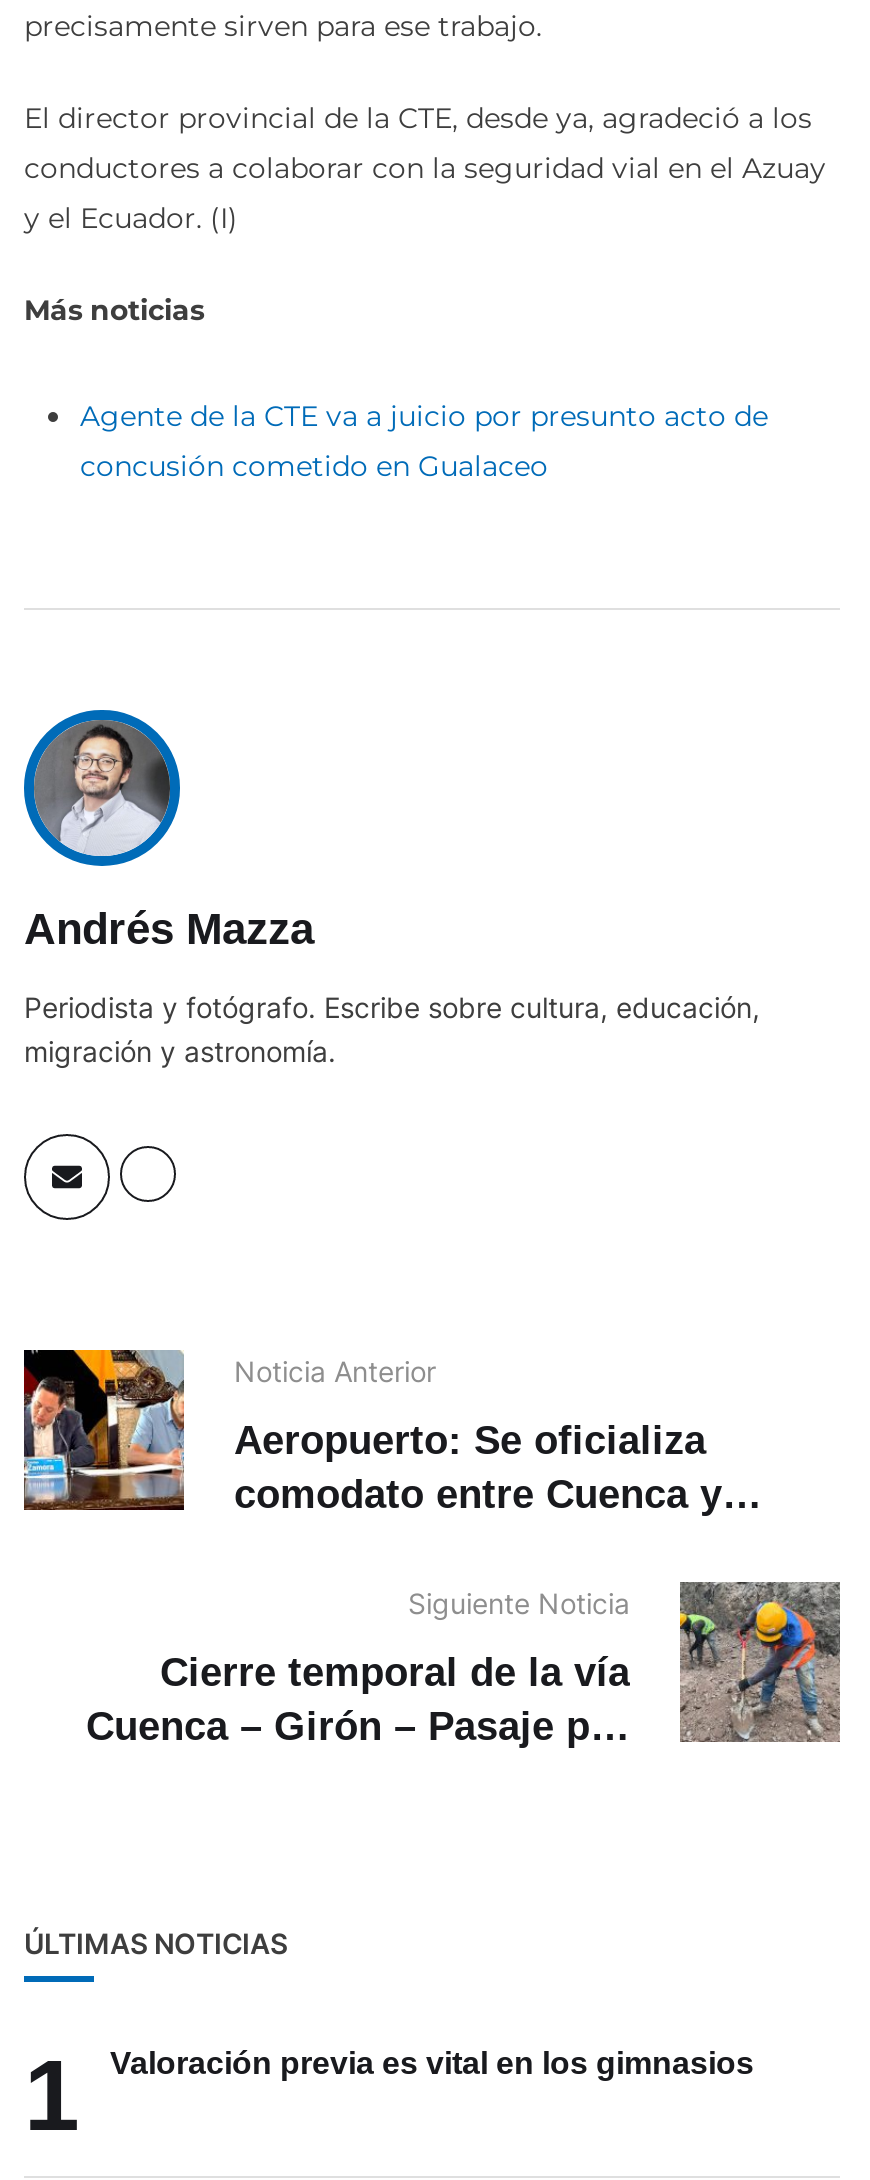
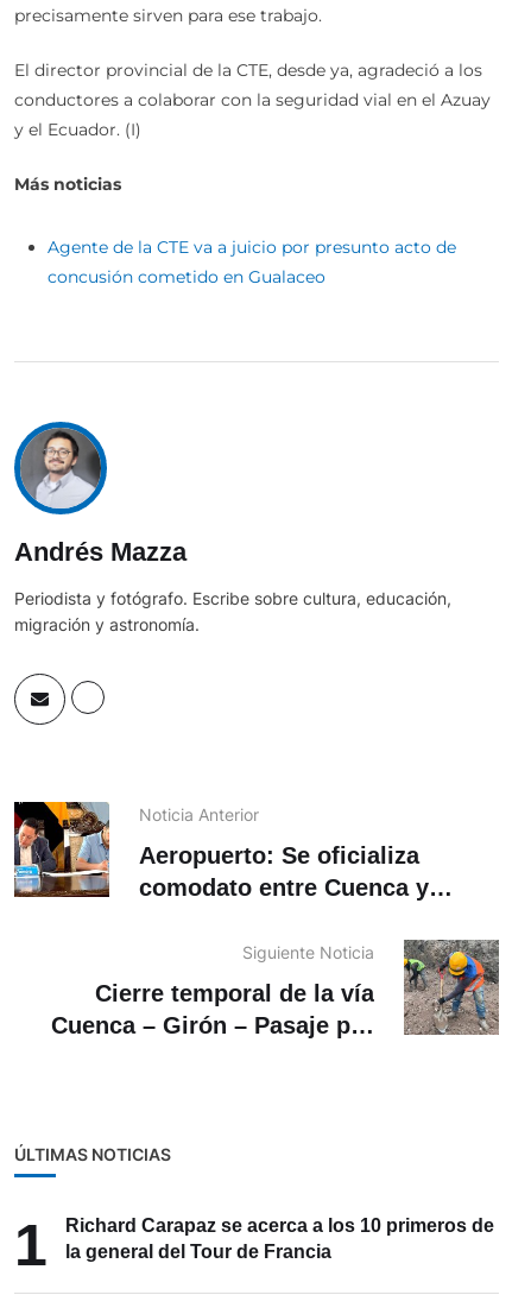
[110,2046,754,2080] Valoración previa es vital en los gimnasios -> [65,1215,494,1261] Richard Carapaz se acerca a los 10 primeros de | la general del Tour de Francia

